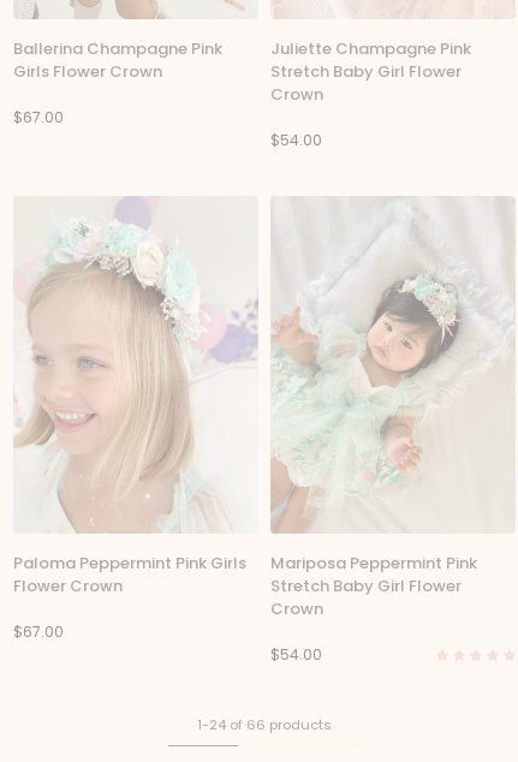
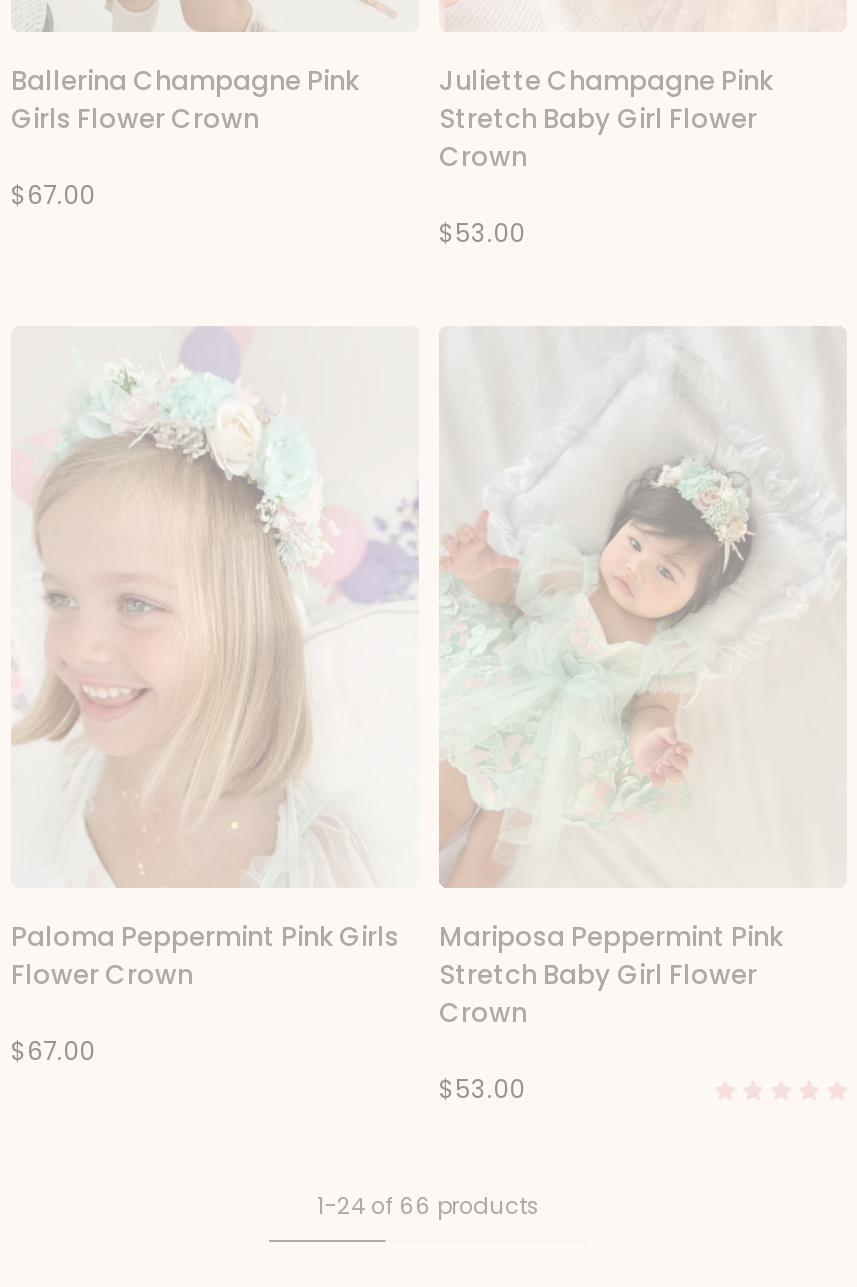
[270,129,322,150] $54.00 -> [439,215,525,249] $53.00
[270,644,322,665] $54.00 -> [439,1072,525,1106] $53.00

